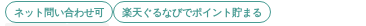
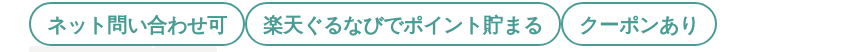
none -> [579,13,699,35] クーポンあり

